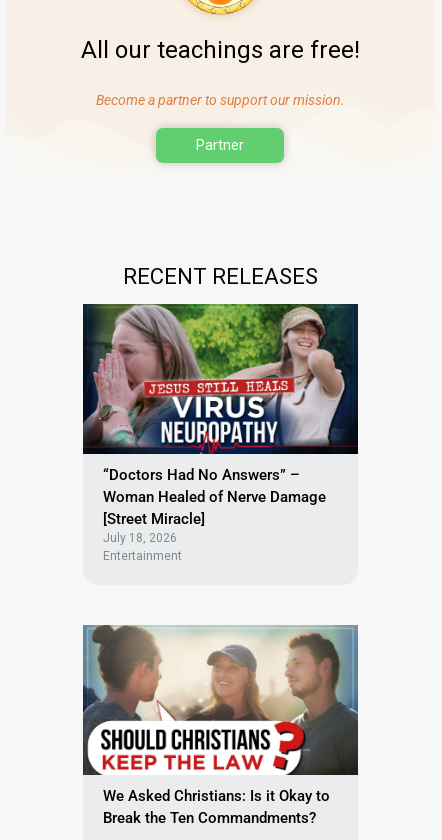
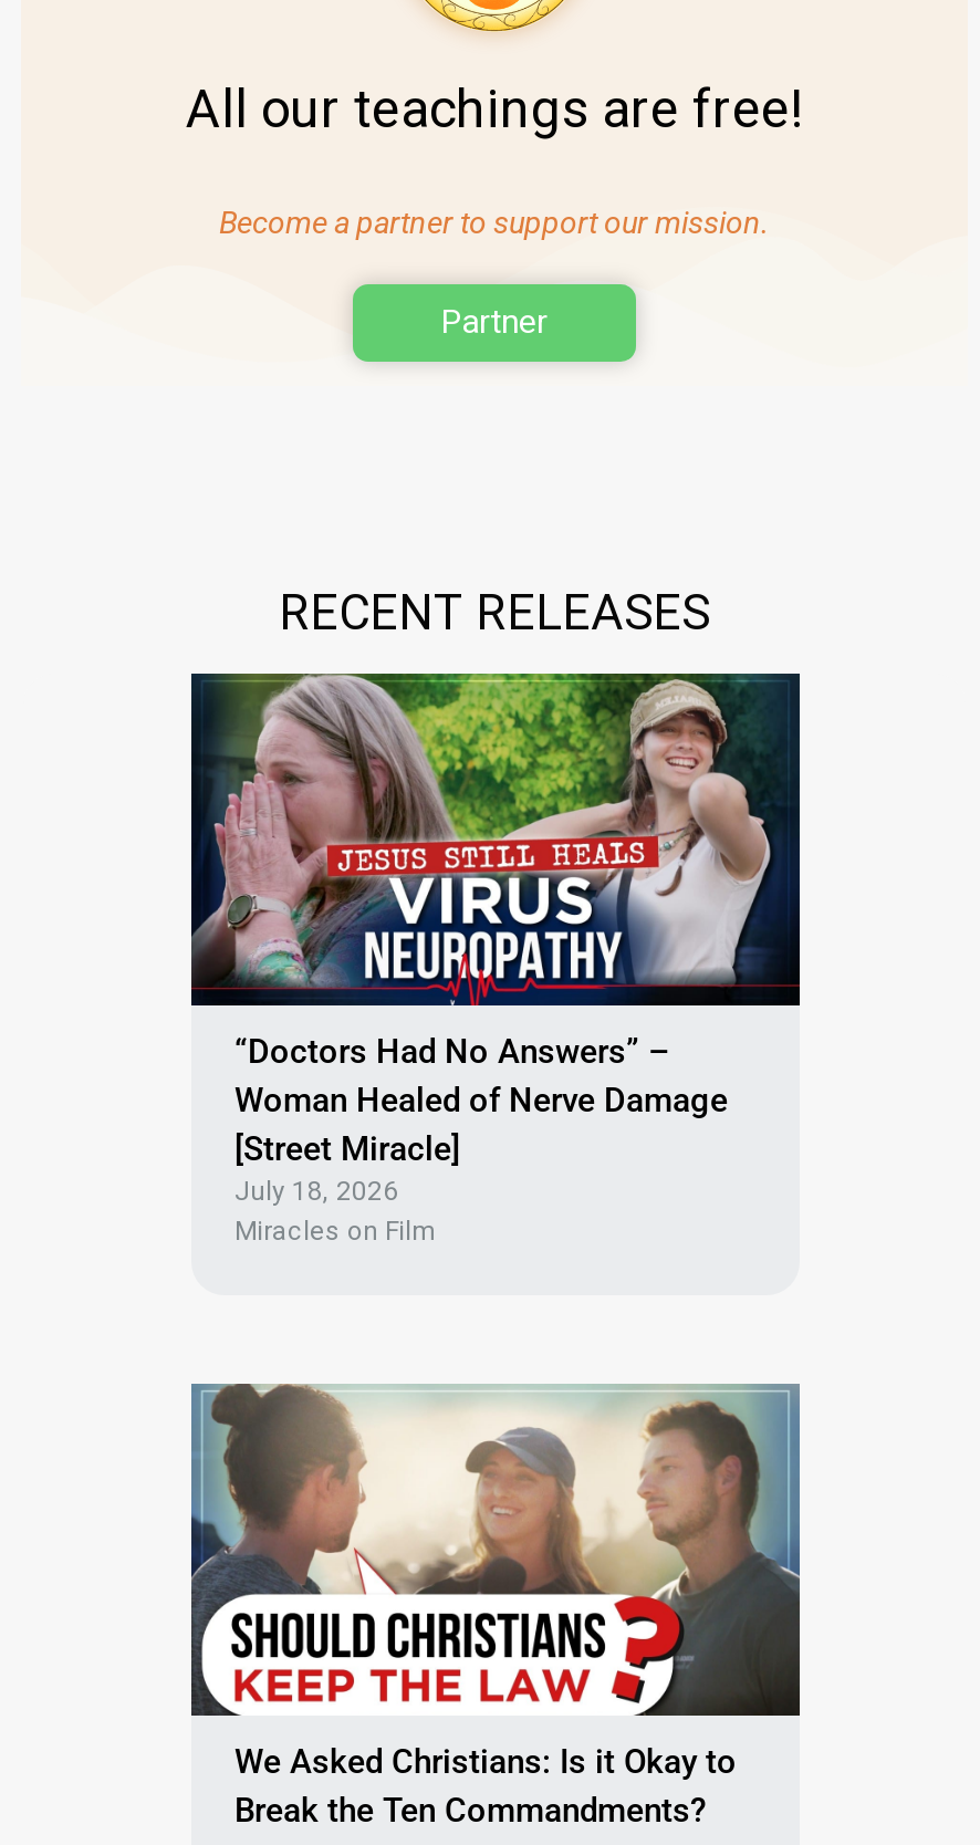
[102,549,181,563] Entertainment -> [234,1216,436,1247] Miracles on Film

